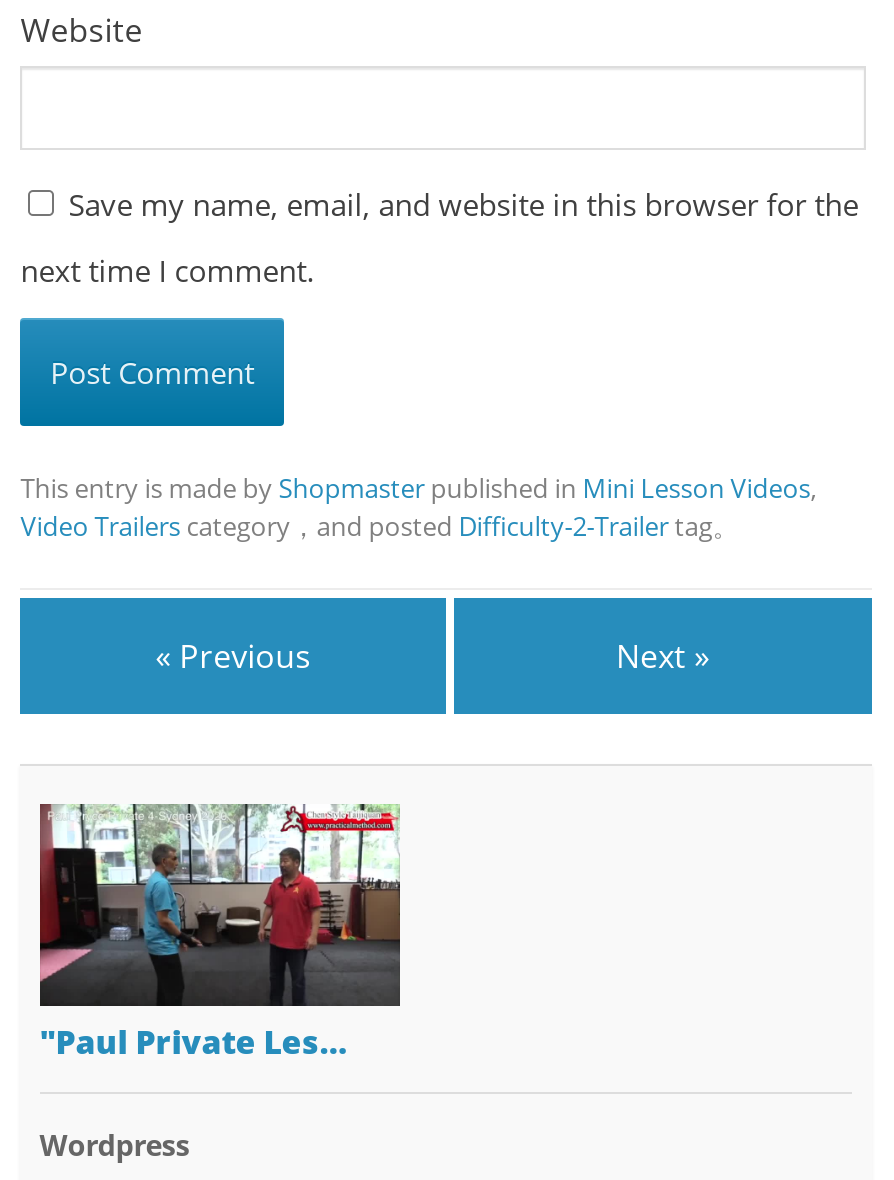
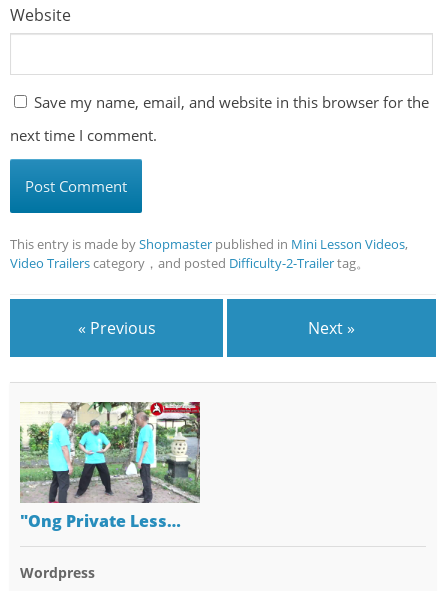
[38,802,402,1064] [image] | "Paul Private Les… -> [19,401,201,532] [image] | "Ong Private Less…

